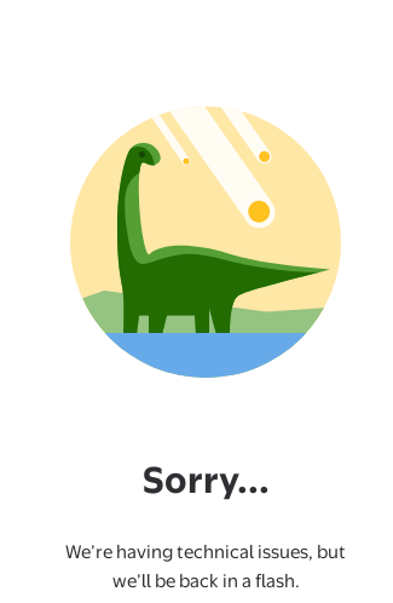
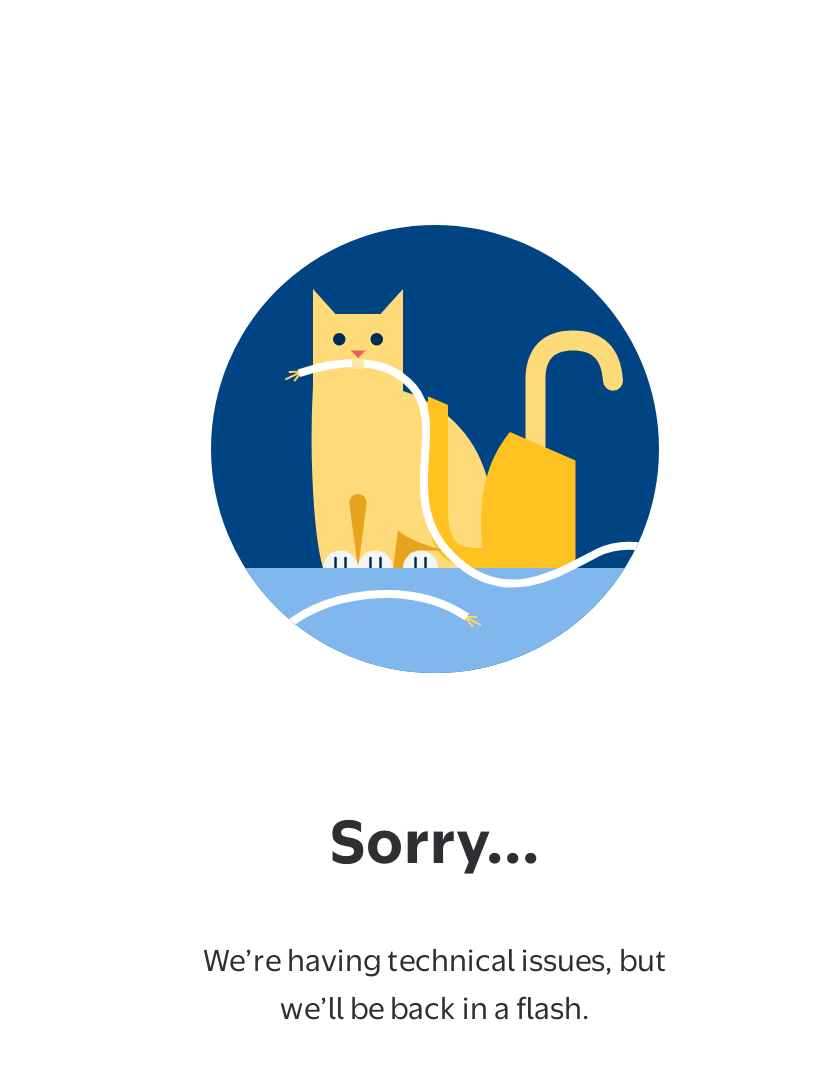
[70,107,341,350] [image] -> [209,223,661,629] [image]

